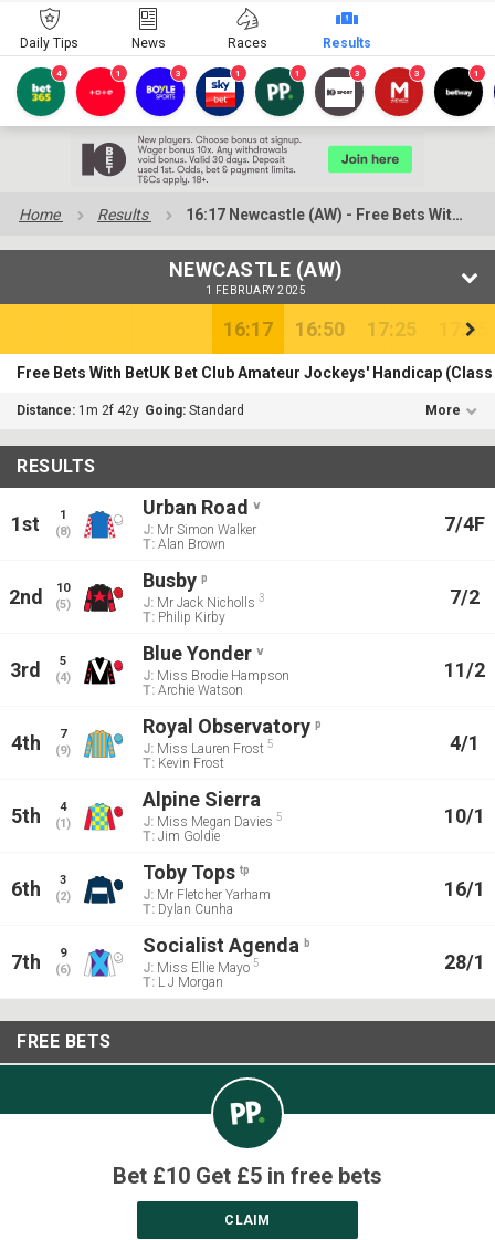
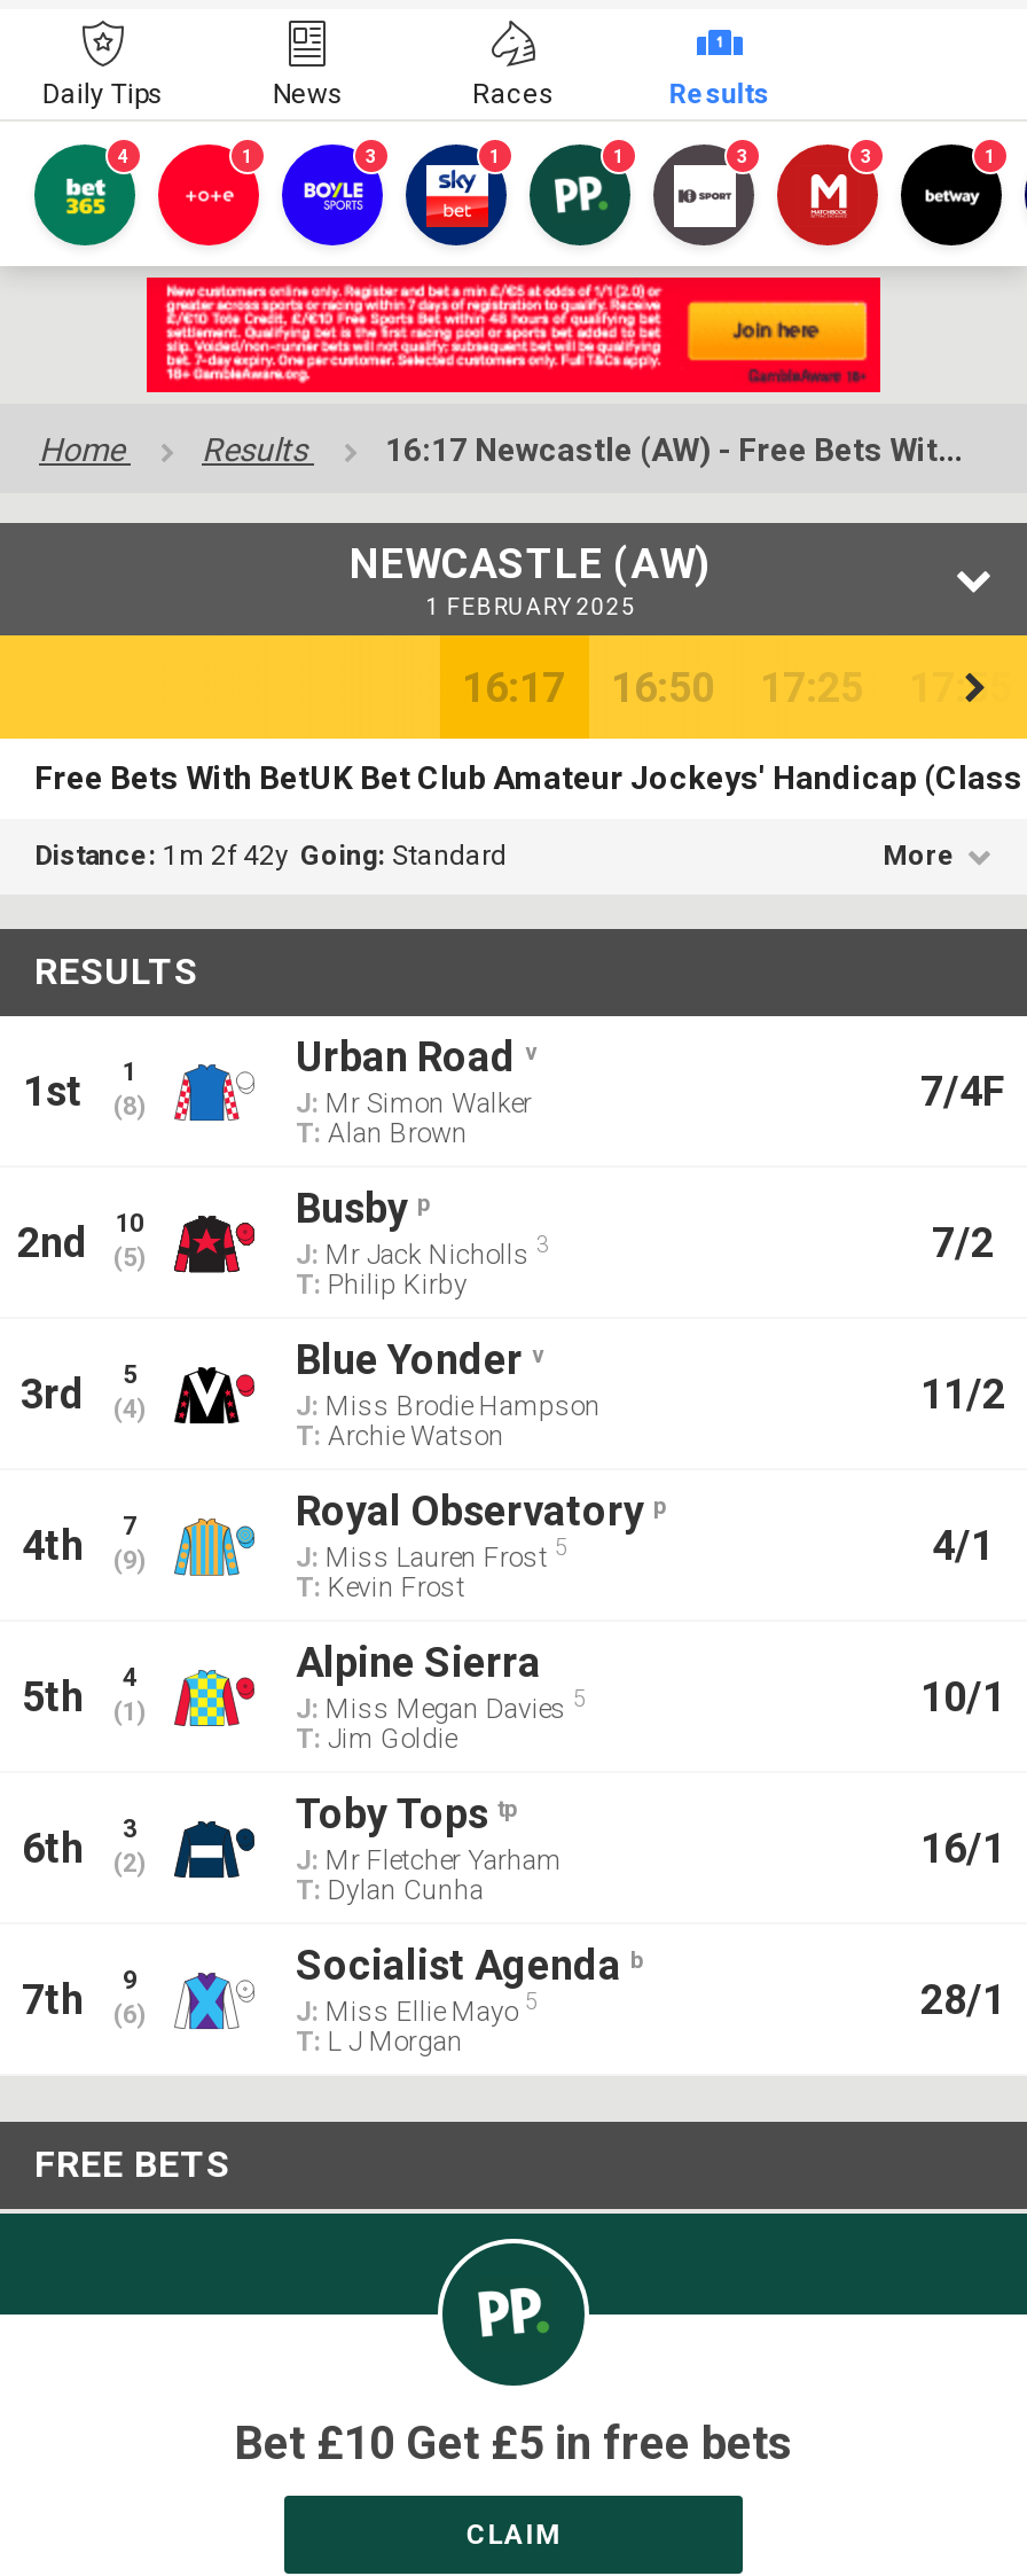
[71,132,424,187] [image] -> [144,275,883,395] [image]

